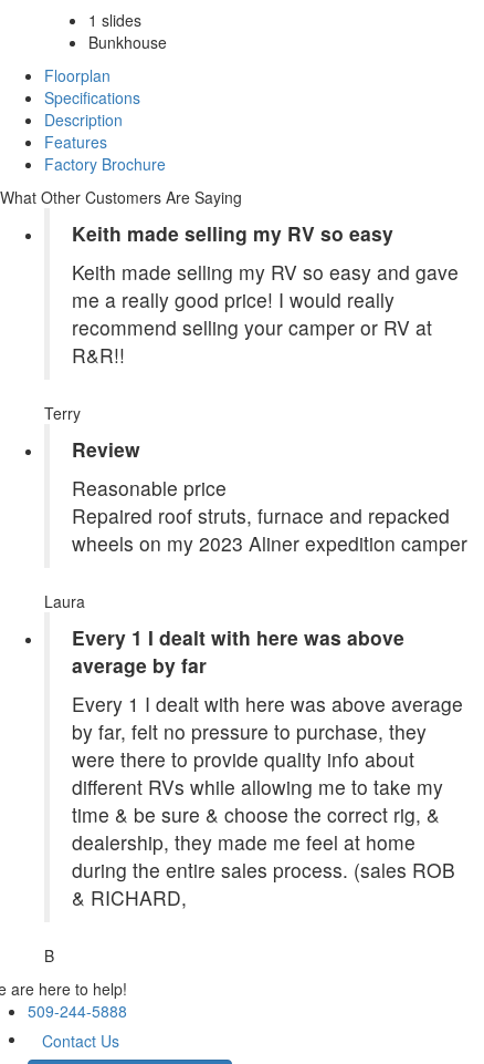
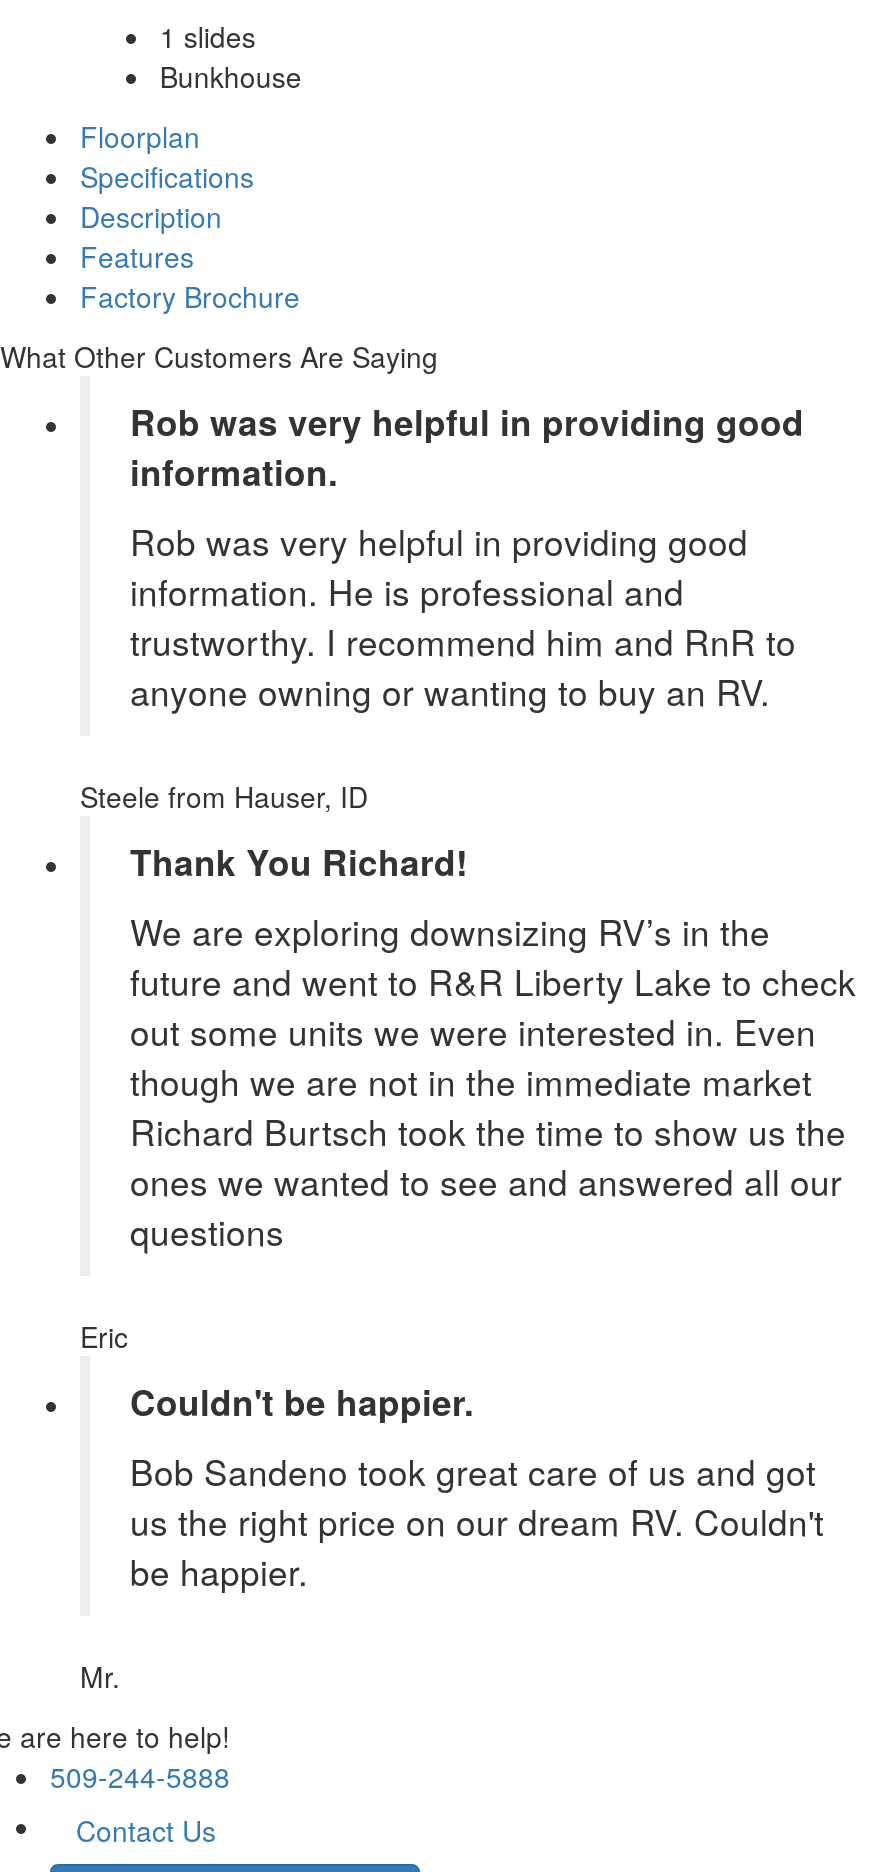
[72,219,459,369] Keith made selling my RV so easy | Keith made selling my RV so easy and gave | me a really good price! I would really | recommend selling your camper or RV at | R&R!! -> [130,396,804,716] Rob was very helpful in providing good | information. | Rob was very helpful in providing good | information. He is professional and | trustworthy. I recommend him and RnR to | anyone owning or wanting to buy an RV.
[44,402,467,557] Terry | Review | Reasonable price | Repaired roof struts, furnace and repacked | wheels on my 2023 Aliner expedition camper -> [80,776,856,1256] Steele from Hauser, ID | Thank You Richard! | We are exploring downsizing RV’s in the | future and went to R&R Liberty Lake to check | out some units we were interested in. Even | though we are not in the immediate market | Richard Burtsch took the time to show us the | ones we wanted to see and answered all our | questions
[44,590,463,911] Laura | Every 1 I dealt with here was above | average by far | Every 1 I dealt with here was above average | by far, felt no pressure to purchase, they | were there to provide quality info about | different RVs while allowing me to take my | time & be sure & choose the correct rig, & | dealership, they made me feel at home | during the entire sales process. (sales ROB | & RICHARD, -> [80,1316,824,1596] Eric | Couldn't be happier. | Bob Sandeno took great care of us and got | us the right price on our dream RV. Couldn't | be happier.
[44,944,54,967] B -> [80,1656,120,1696] Mr.

